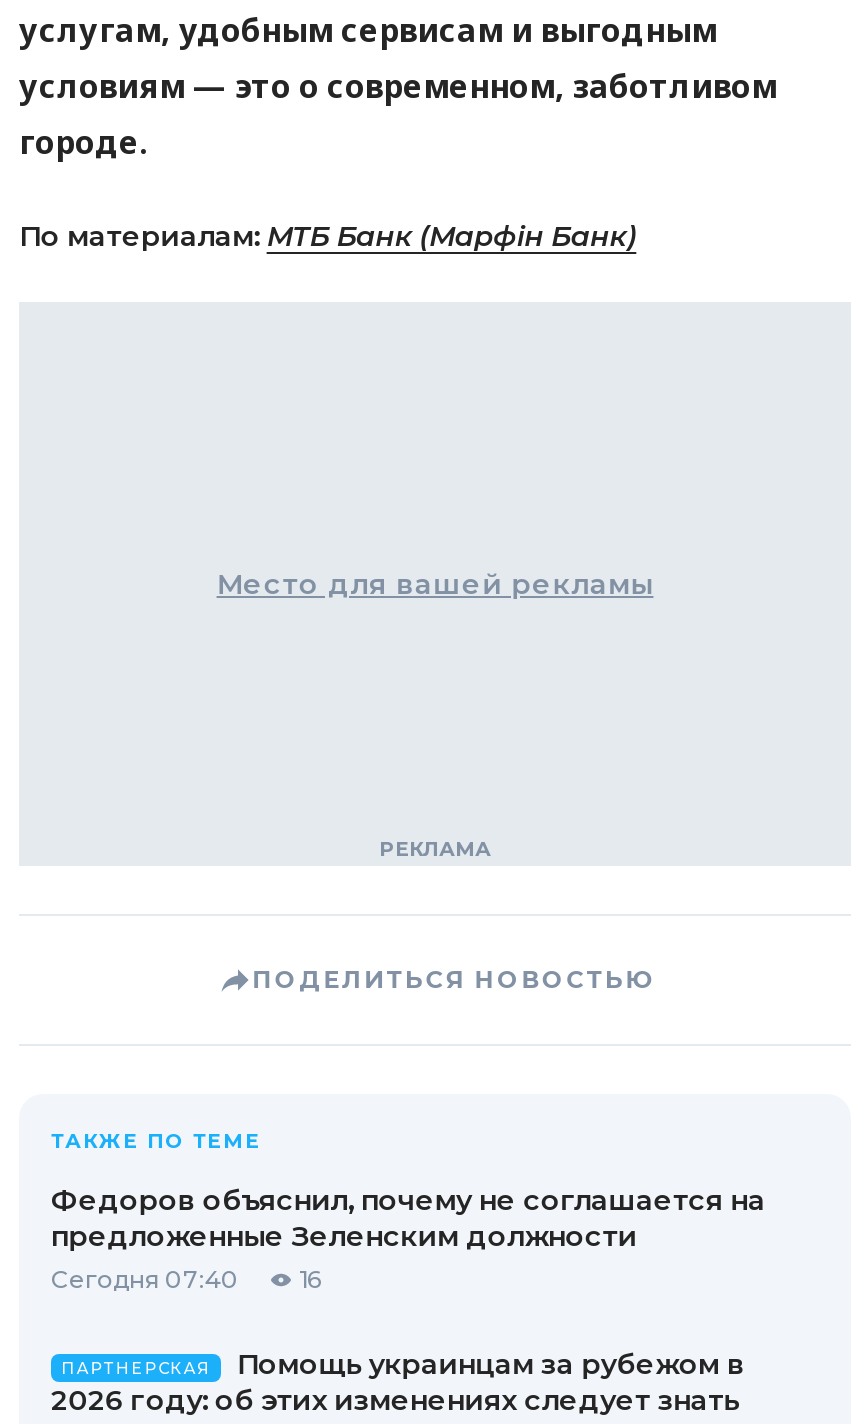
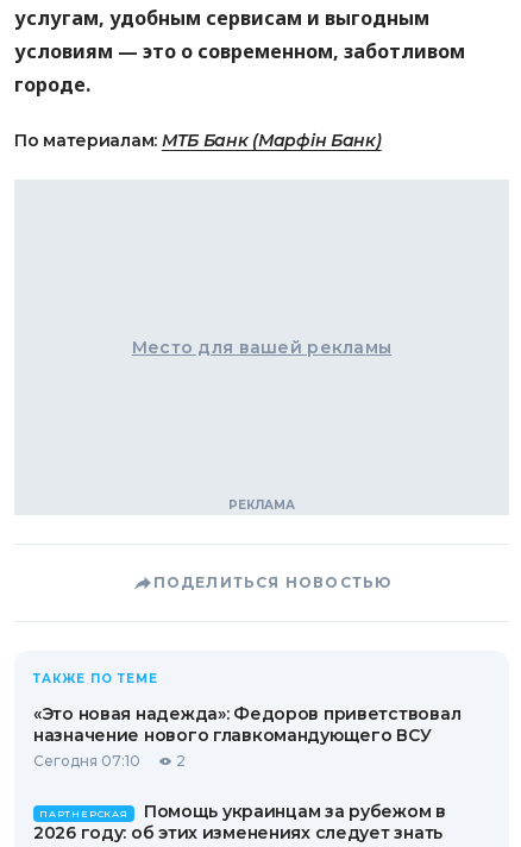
[51,1181,765,1293] Федоров объяснил, почему не соглашается на | предложенные Зеленским должности | Сегодня 07:40 | 16 -> [33,703,461,769] «Это новая надежда»: Федоров приветствовал | назначение нового главкомандующего ВСУ | Сегодня 07:10 | 2

